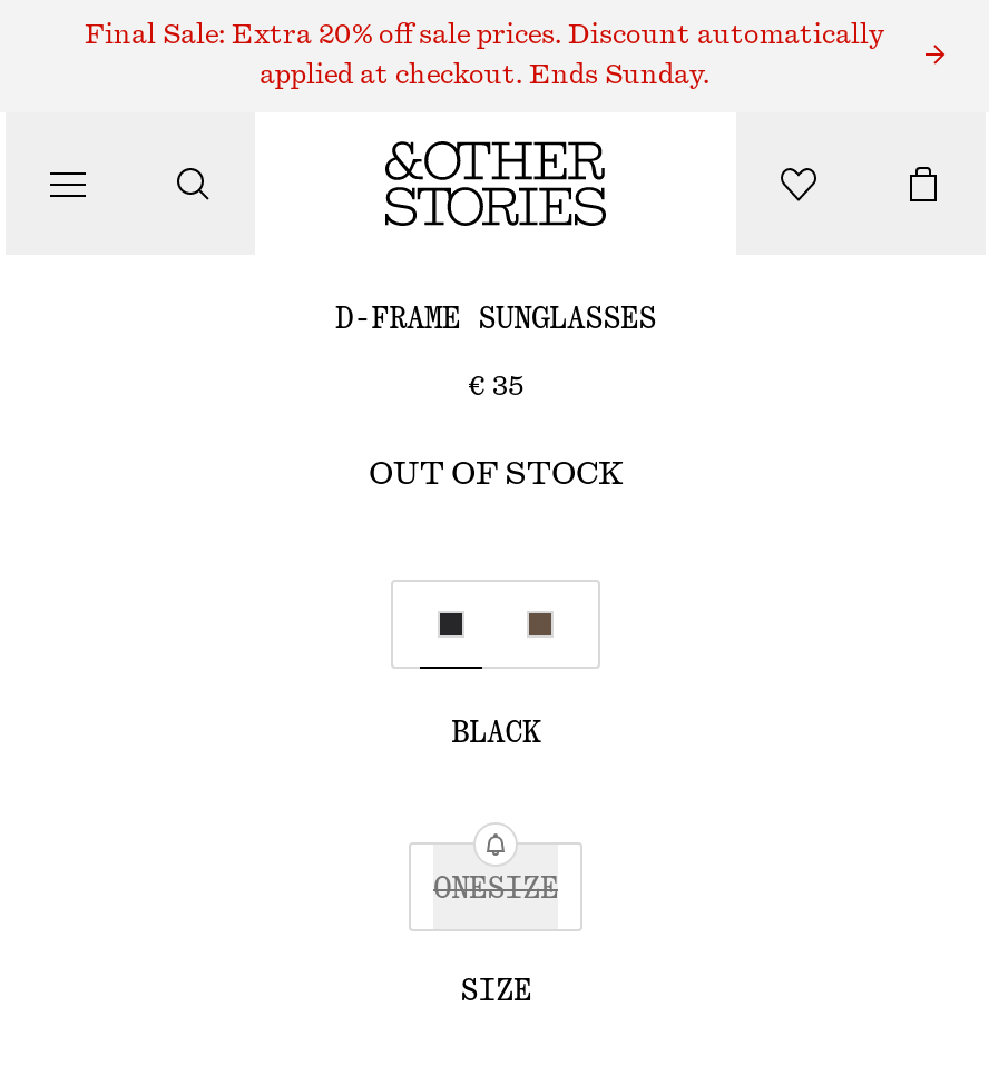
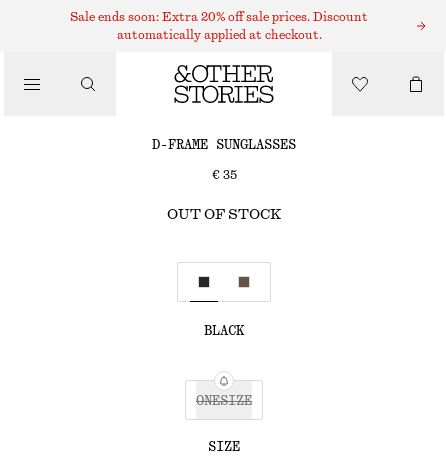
[85,21,884,48] Final Sale: Extra 20% off sale prices. Discount automatically -> [70,11,368,23] Sale ends soon: Extra 20% off sale prices. Discount
[260,61,709,88] applied at checkout. Ends Sunday. -> [116,29,321,41] automatically applied at checkout.

